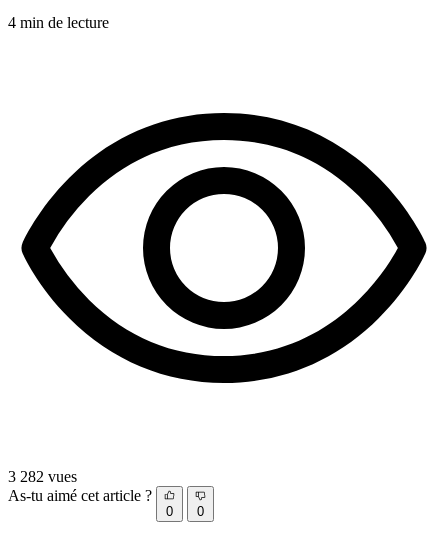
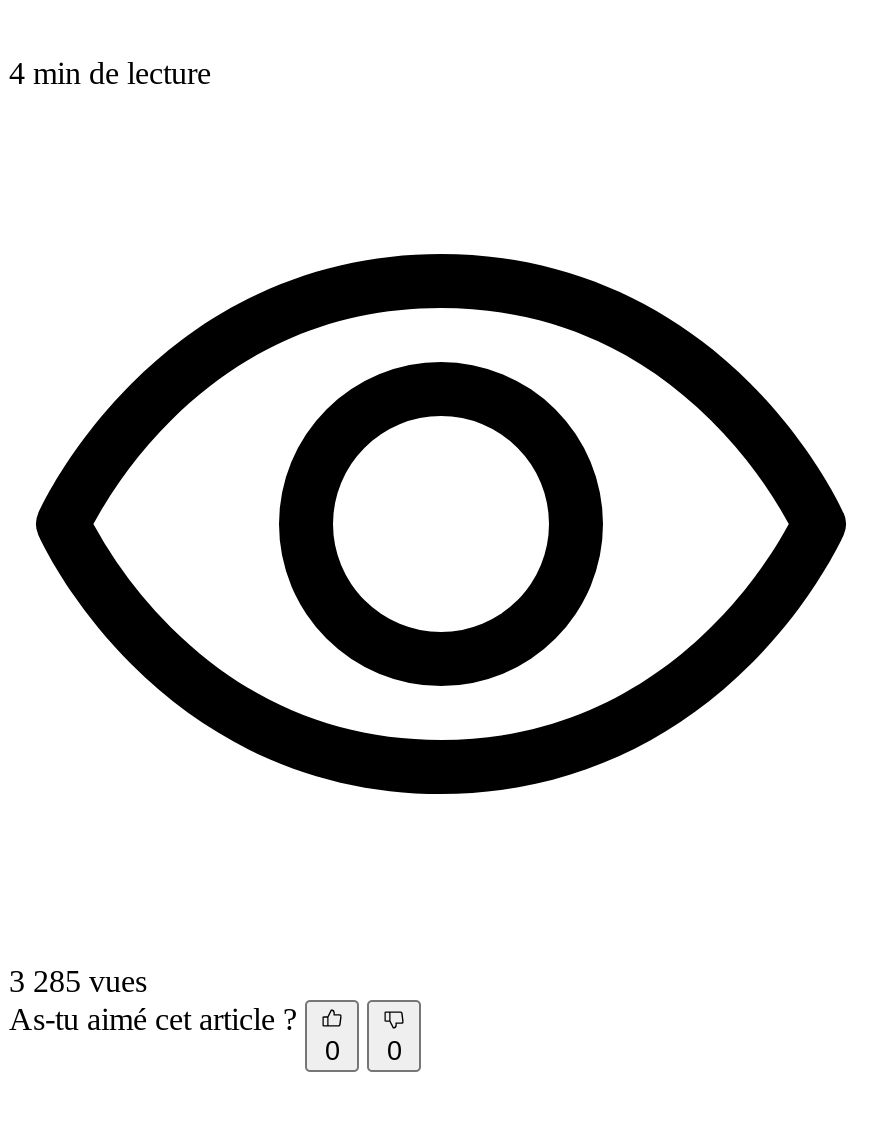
[8,468,77,485] 3 282 vues -> [9,964,147,998] 3 285 vues

